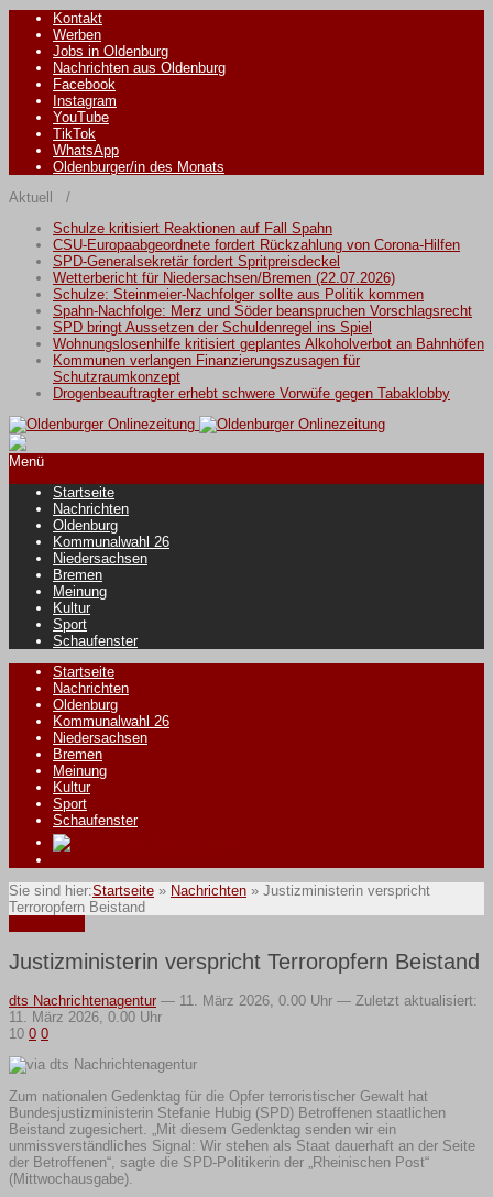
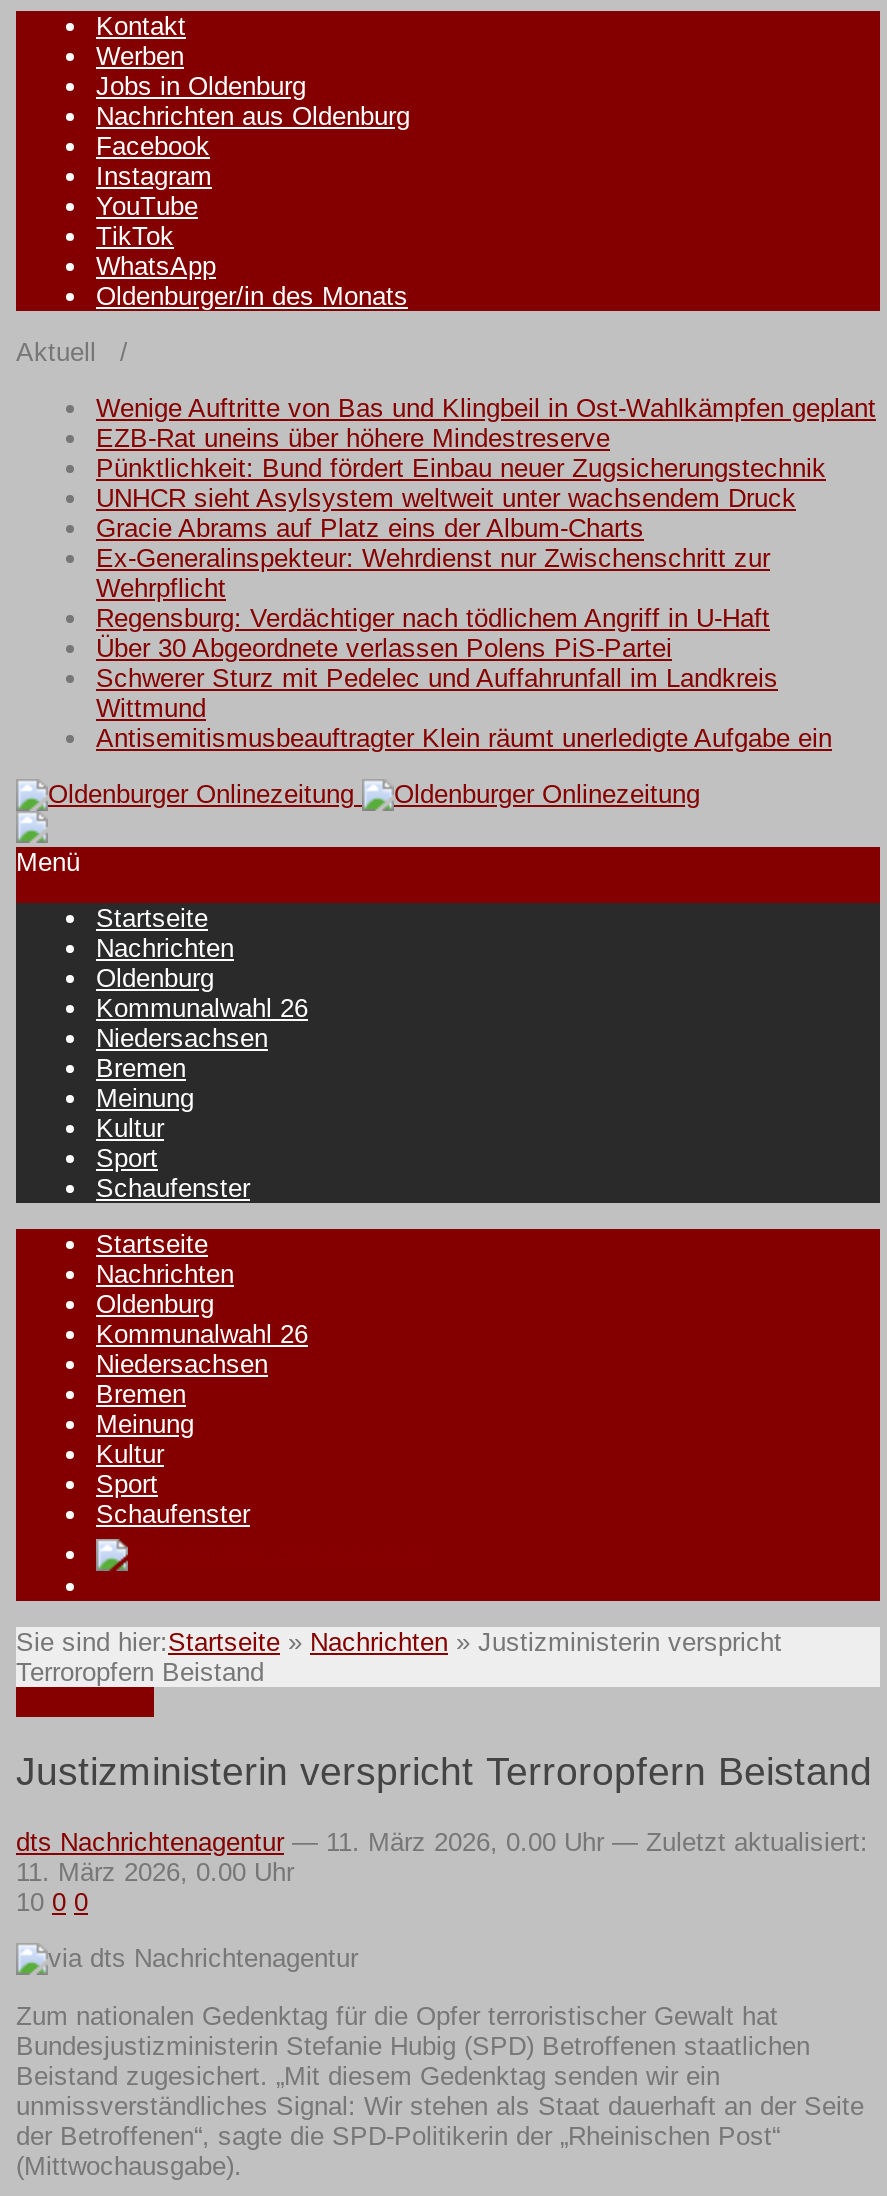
[53,220,484,402] Schulze kritisiert Reaktionen auf Fall Spahn | CSU-Europaabgeordnete fordert Rückzahlung von Corona-Hilfen | SPD-Generalsekretär fordert Spritpreisdeckel | Wetterbericht für Niedersachsen/Bremen (22.07.2026) | Schulze: Steinmeier-Nachfolger sollte aus Politik kommen | Spahn-Nachfolge: Merz und Söder beanspruchen Vorschlagsrecht | SPD bringt Aussetzen der Schuldenregel ins Spiel | Wohnungslosenhilfe kritisiert geplantes Alkoholverbot an Bahnhöfen | Kommunen verlangen Finanzierungszusagen für | Schutzraumkonzept | Drogenbeauftragter erhebt schwere Vorwüfe gegen Tabaklobby -> [96,393,876,753] Wenige Auftritte von Bas und Klingbeil in Ost-Wahlkämpfen geplant | EZB-Rat uneins über höhere Mindestreserve | Pünktlichkeit: Bund fördert Einbau neuer Zugsicherungstechnik | UNHCR sieht Asylsystem weltweit unter wachsendem Druck | Gracie Abrams auf Platz eins der Album-Charts | Ex-Generalinspekteur: Wehrdienst nur Zwischenschritt zur | Wehrpflicht | Regensburg: Verdächtiger nach tödlichem Angriff in U-Haft | Über 30 Abgeordnete verlassen Polens PiS-Partei | Schwerer Sturz mit Pedelec und Auffahrunfall im Landkreis | Wittmund | Antisemitismusbeauftragter Klein räumt unerledigte Aufgabe ein

